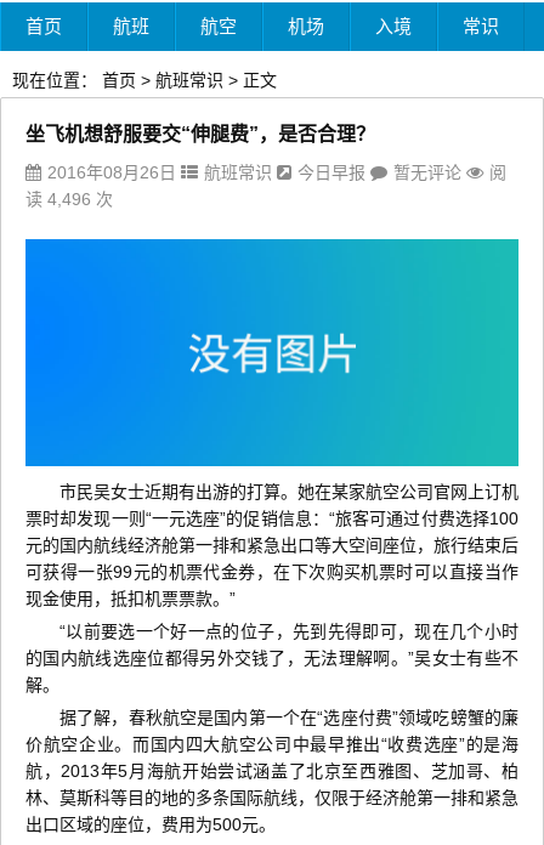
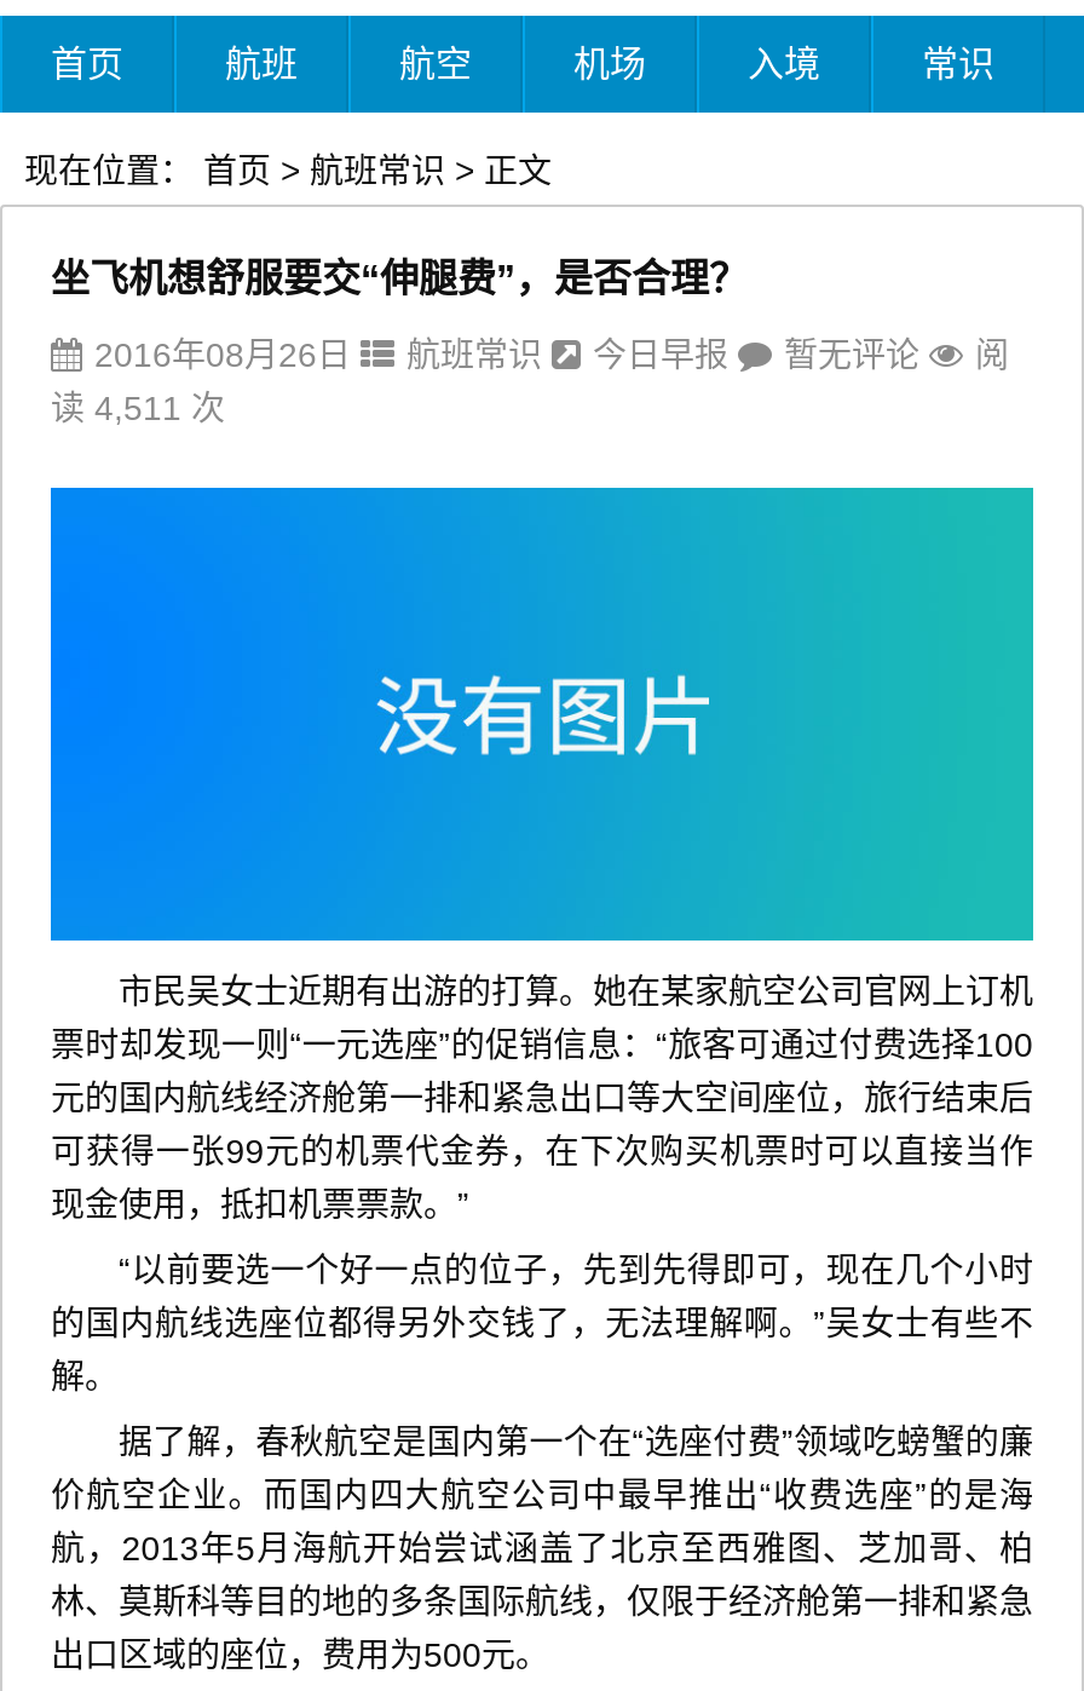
[25,189,113,209] 读 4,496 次 -> [51,389,225,427] 读 4,511 次

